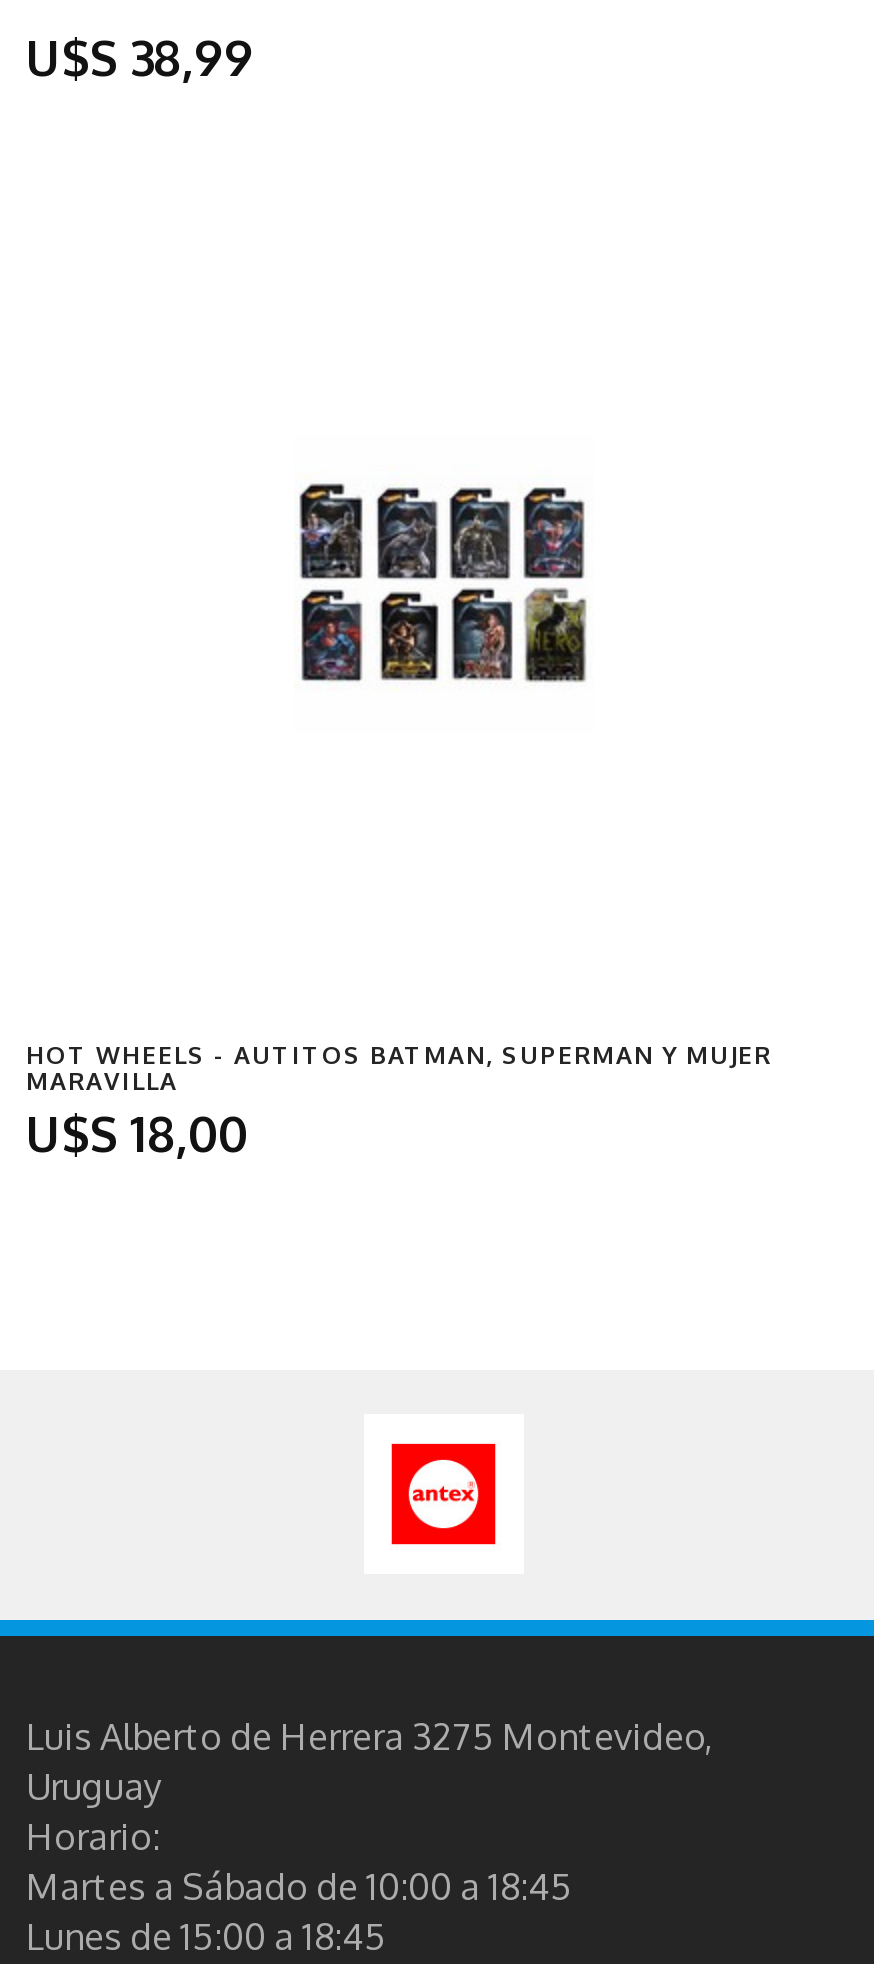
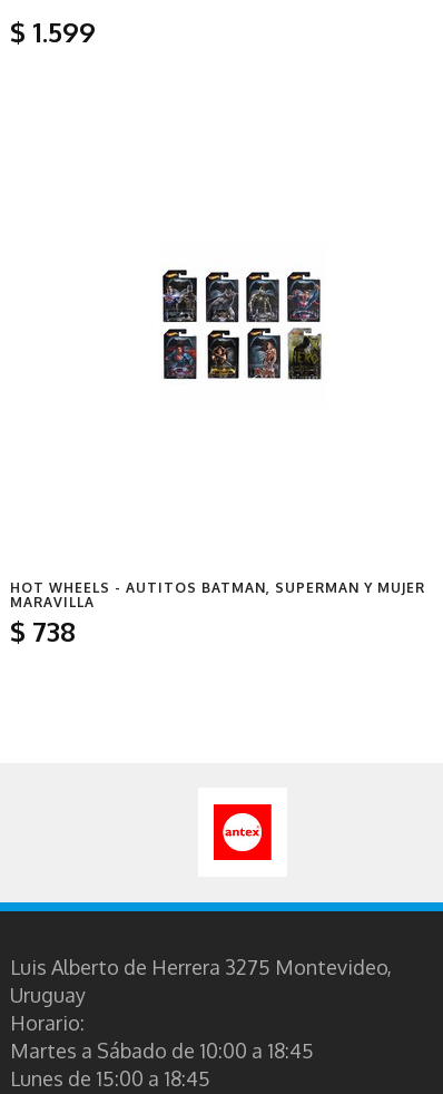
[26,26,254,88] U$S 38,99 -> [10,14,96,49] $ 1.599
[26,1102,248,1164] U$S 18,00 -> [10,614,76,648] $ 738

